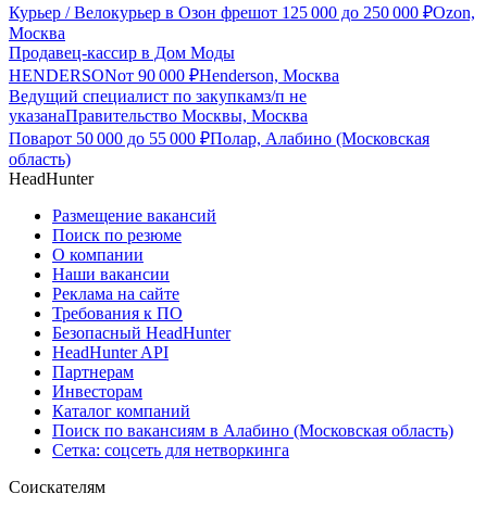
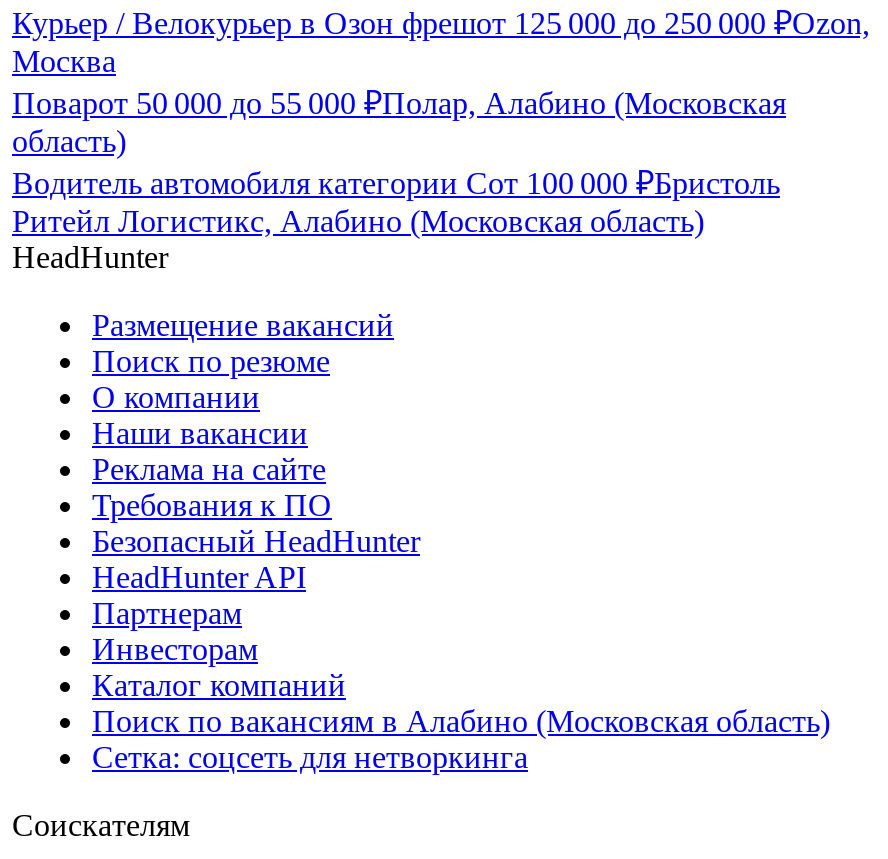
[9,44,339,125] Продавец-кассир в Дом Моды | HENDERSONот 90 000 ₽Henderson, Москва | Ведущий специалист по закупкамз/п не | указанаПравительство Москвы, Москва -> none
moved [9,129,429,168] -> [12,86,786,158]: Поварот 50 000 до 55 000 ₽Полар, Алабино (Московская | область)
none -> [12,166,780,238] Водитель автомобиля категории Сот 100 000 ₽Бристоль | Ритейл Логистикс, Алабино (Московская область)

